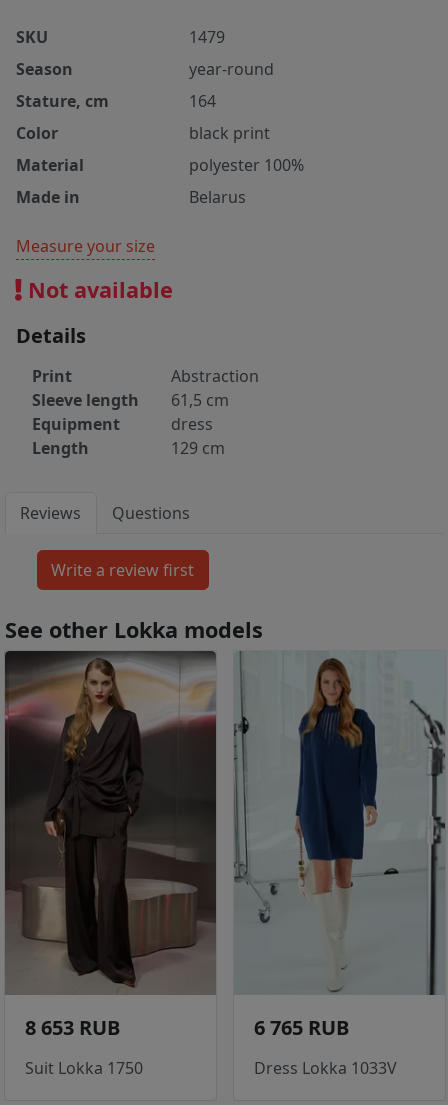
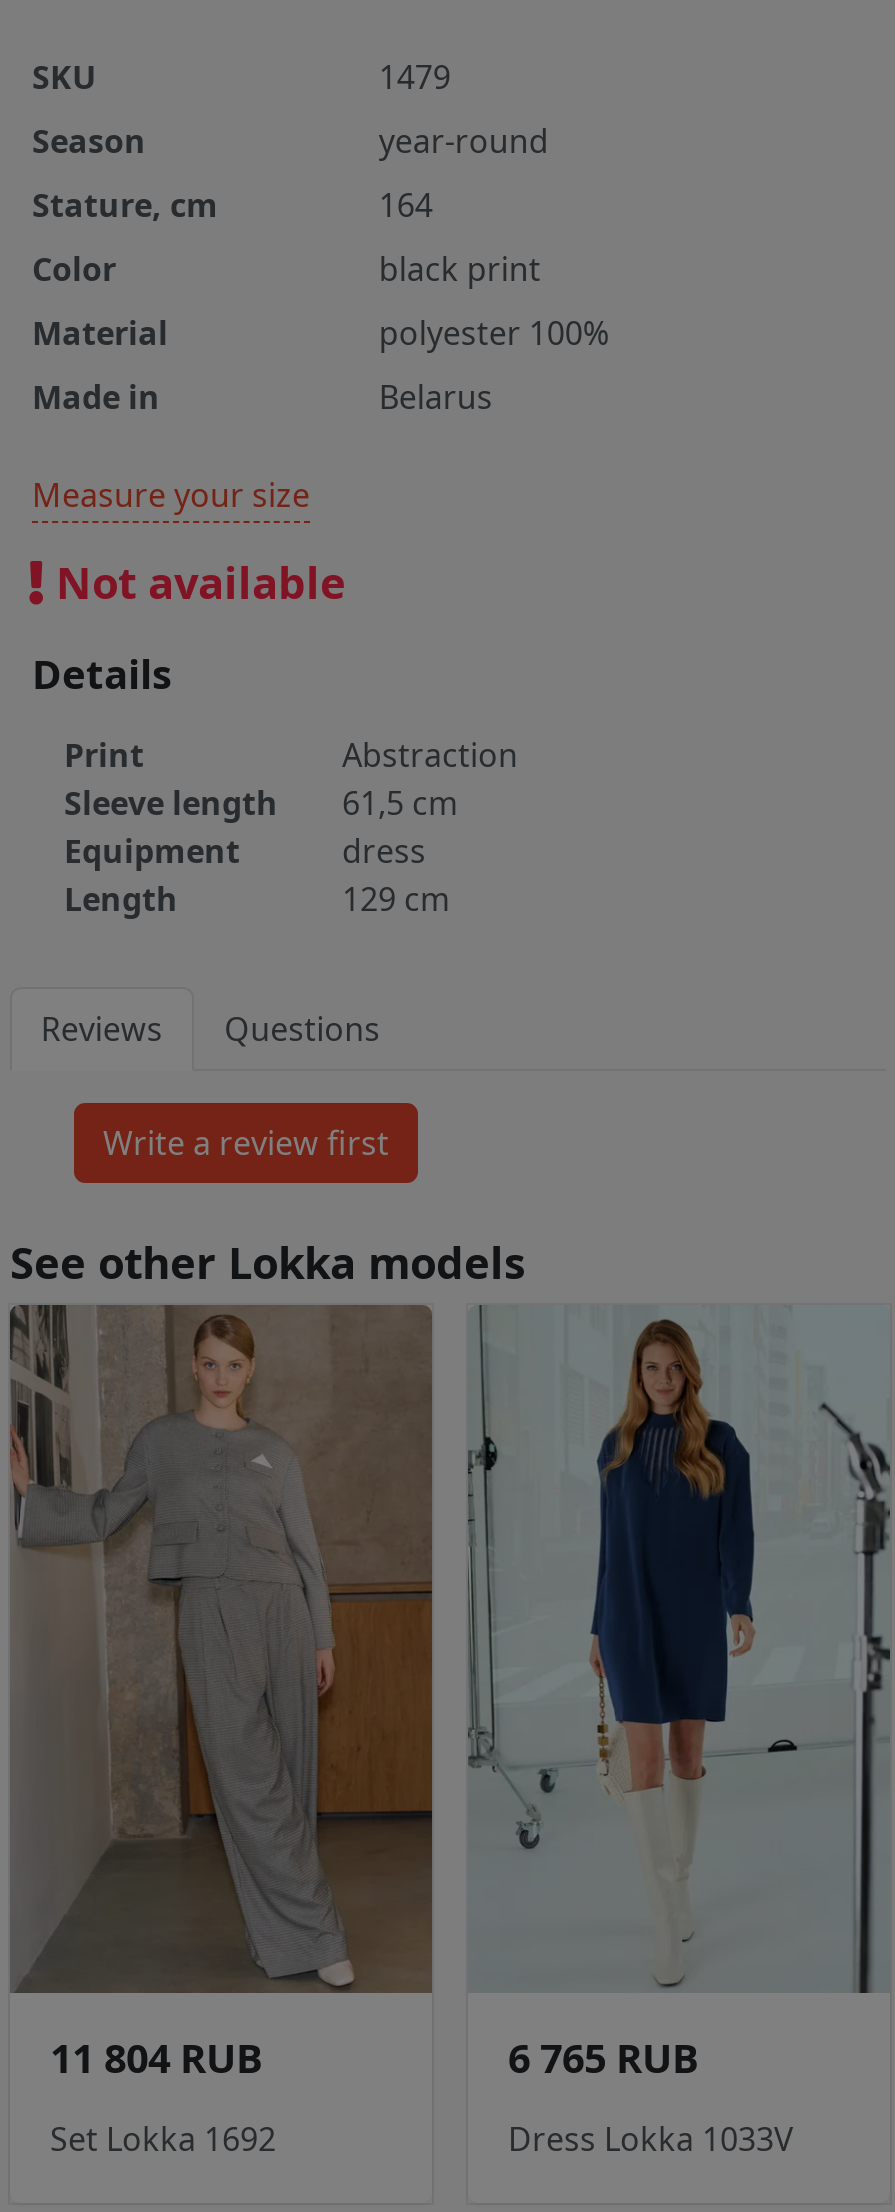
[4,651,217,1041] [image] | 8 653 RUB -> [8,1303,434,2085] [image] | 11 804 RUB
[25,1057,143,1079] Suit Lokka 1750 -> [50,2117,276,2161] Set Lokka 1692

